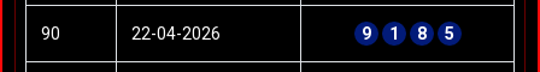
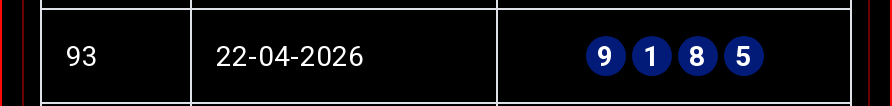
[41,24,60,43] 90 -> [66,40,98,72] 93

